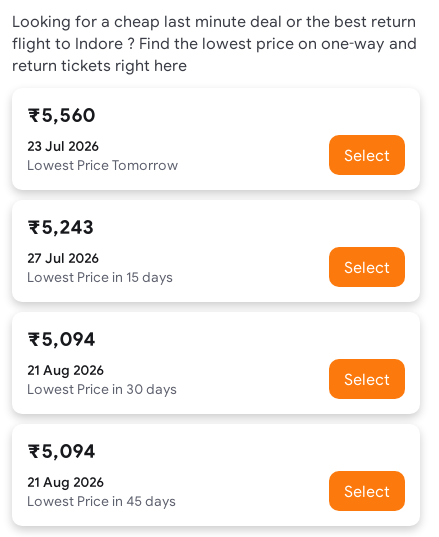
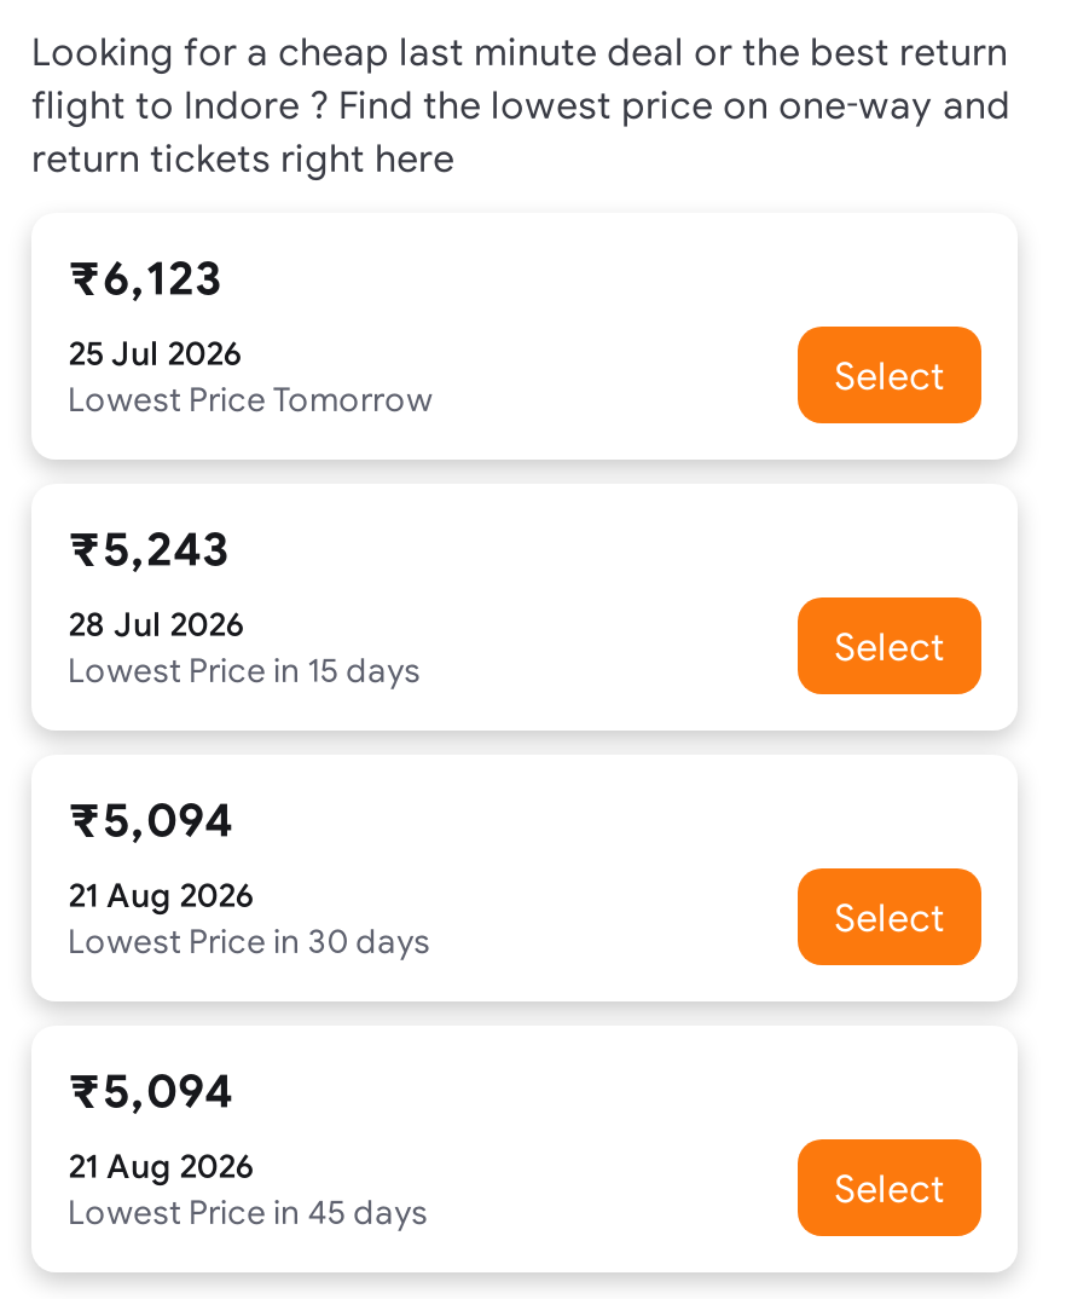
[27,103,96,126] ₹5,560 -> [68,249,222,305] ₹6,123
[27,138,99,154] 23 Jul 2026 -> [68,334,242,373] 25 Jul 2026
[27,250,99,266] 27 Jul 2026 -> [68,605,244,643] 28 Jul 2026

